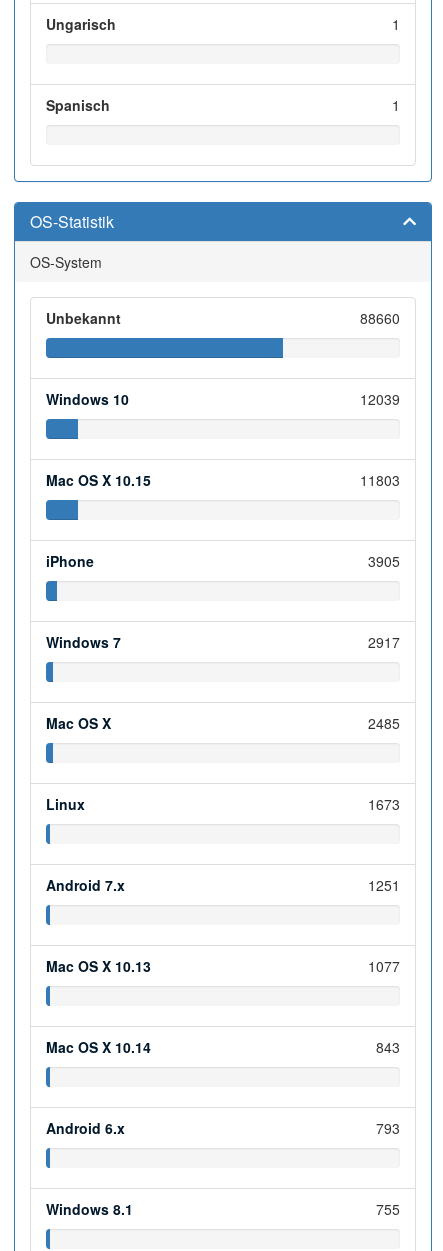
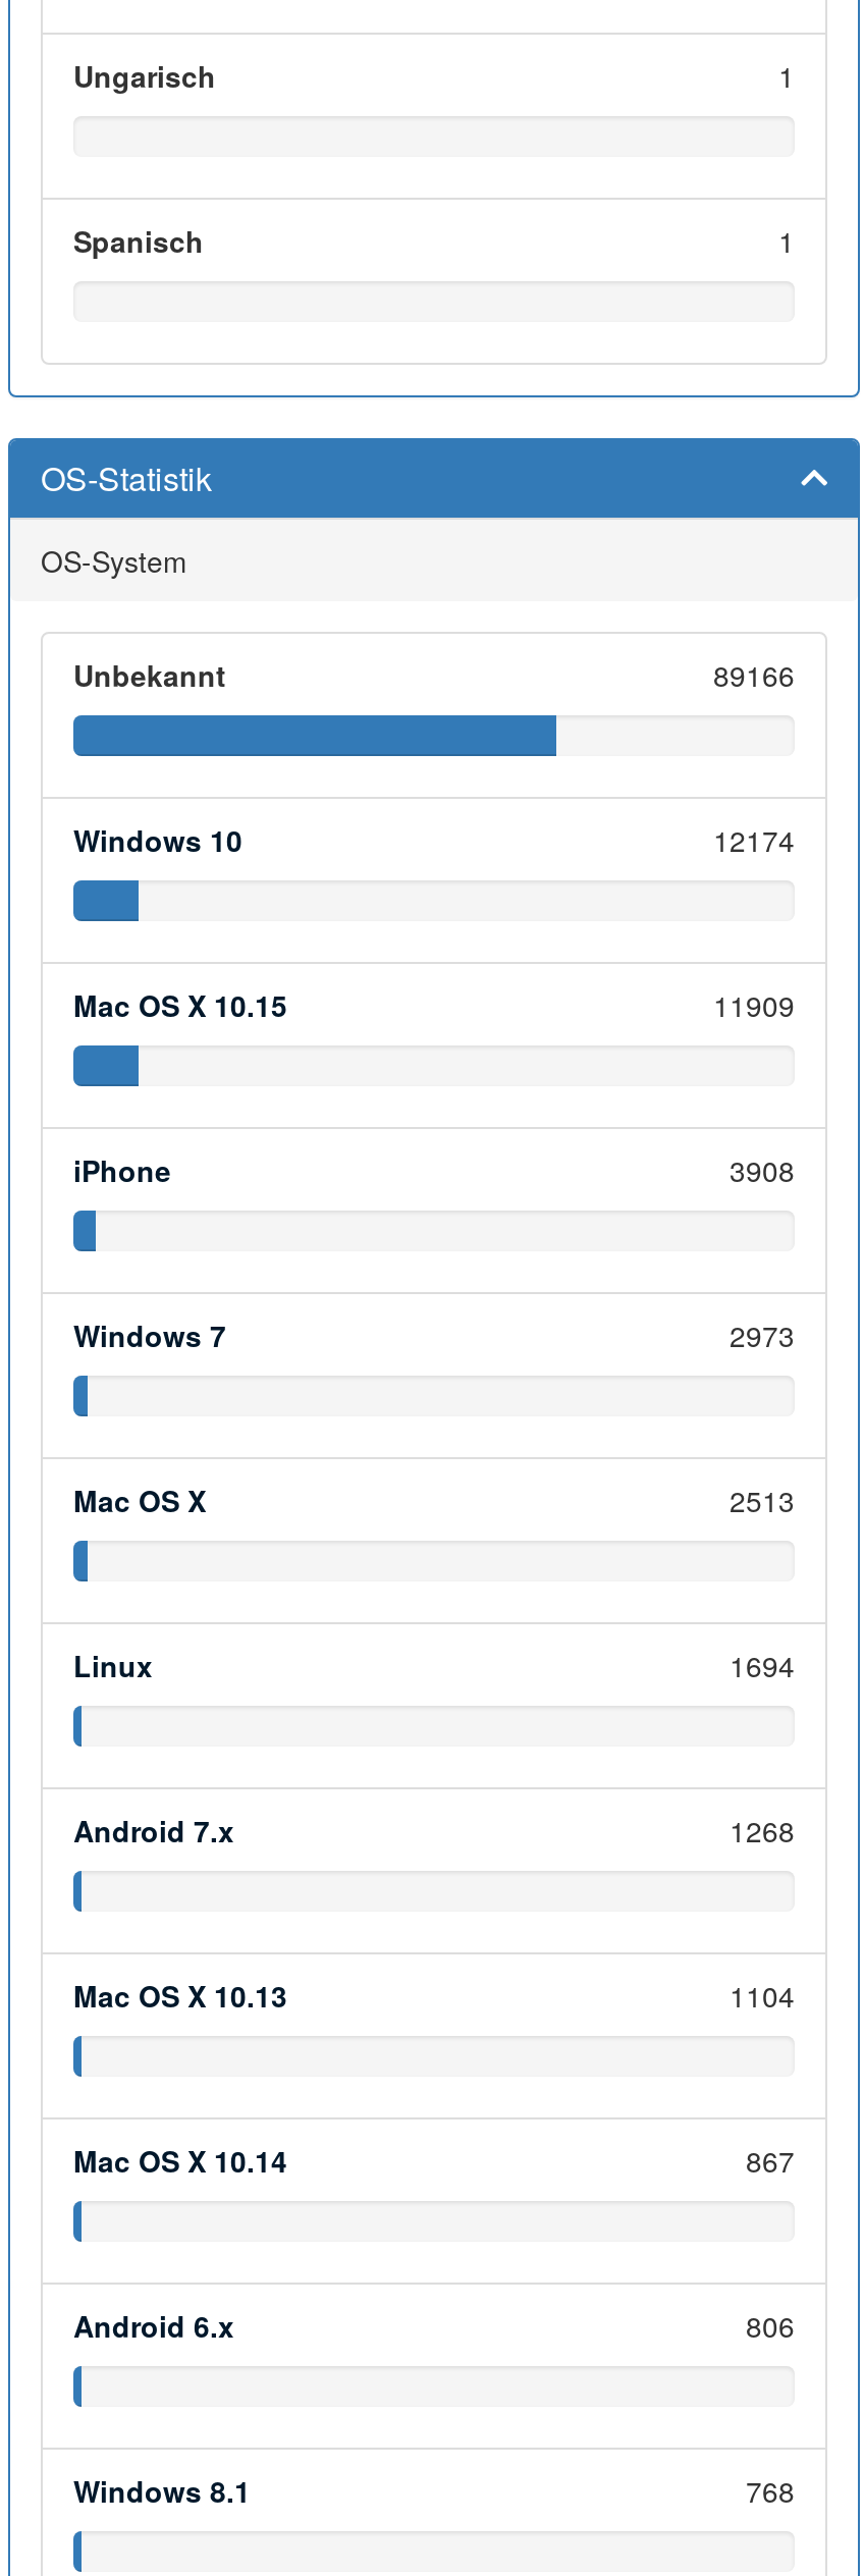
[360,308,400,328] 88660 -> [713,654,795,695] 89166
[360,389,400,409] 12039 -> [713,819,795,860] 12174
[360,470,400,490] 11803 -> [713,984,795,1025] 11909
[368,551,400,571] 3905 -> [730,1149,795,1190] 3908
[368,632,400,652] 2917 -> [730,1314,795,1355] 2973
[368,713,400,733] 2485 -> [730,1480,795,1520] 2513
[368,794,400,814] 1673 -> [730,1645,795,1685] 1694
[368,875,400,895] 1251 -> [730,1810,795,1850] 1268
[368,956,400,976] 1077 -> [730,1975,795,2016] 1104
[376,1037,400,1057] 843 -> [746,2140,795,2181] 867
[376,1118,400,1138] 793 -> [746,2305,795,2346] 806
[376,1199,400,1219] 755 -> [746,2470,795,2511] 768

